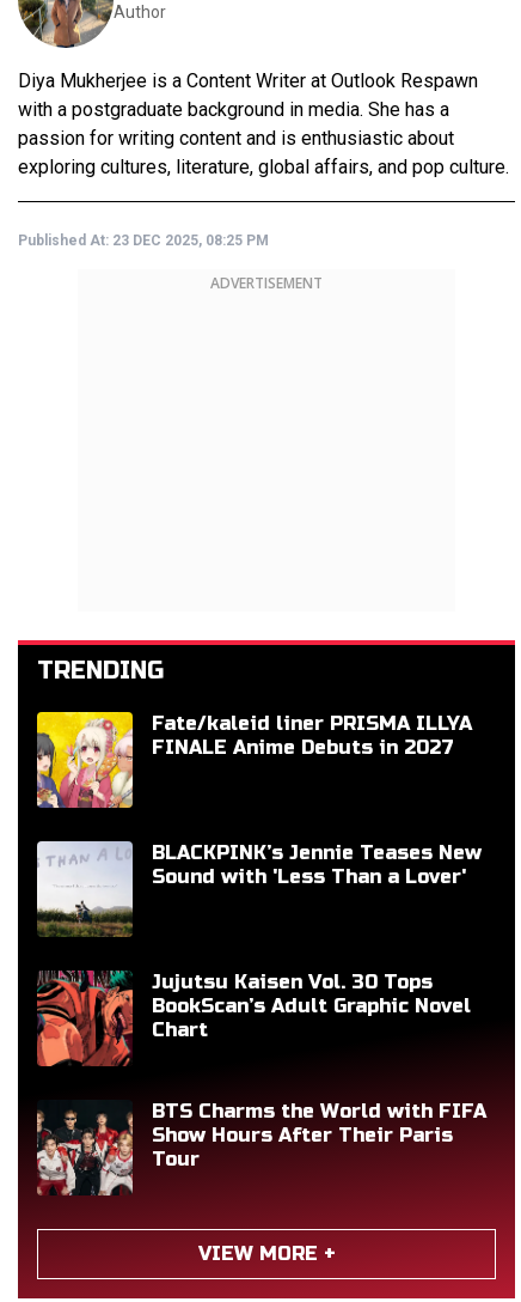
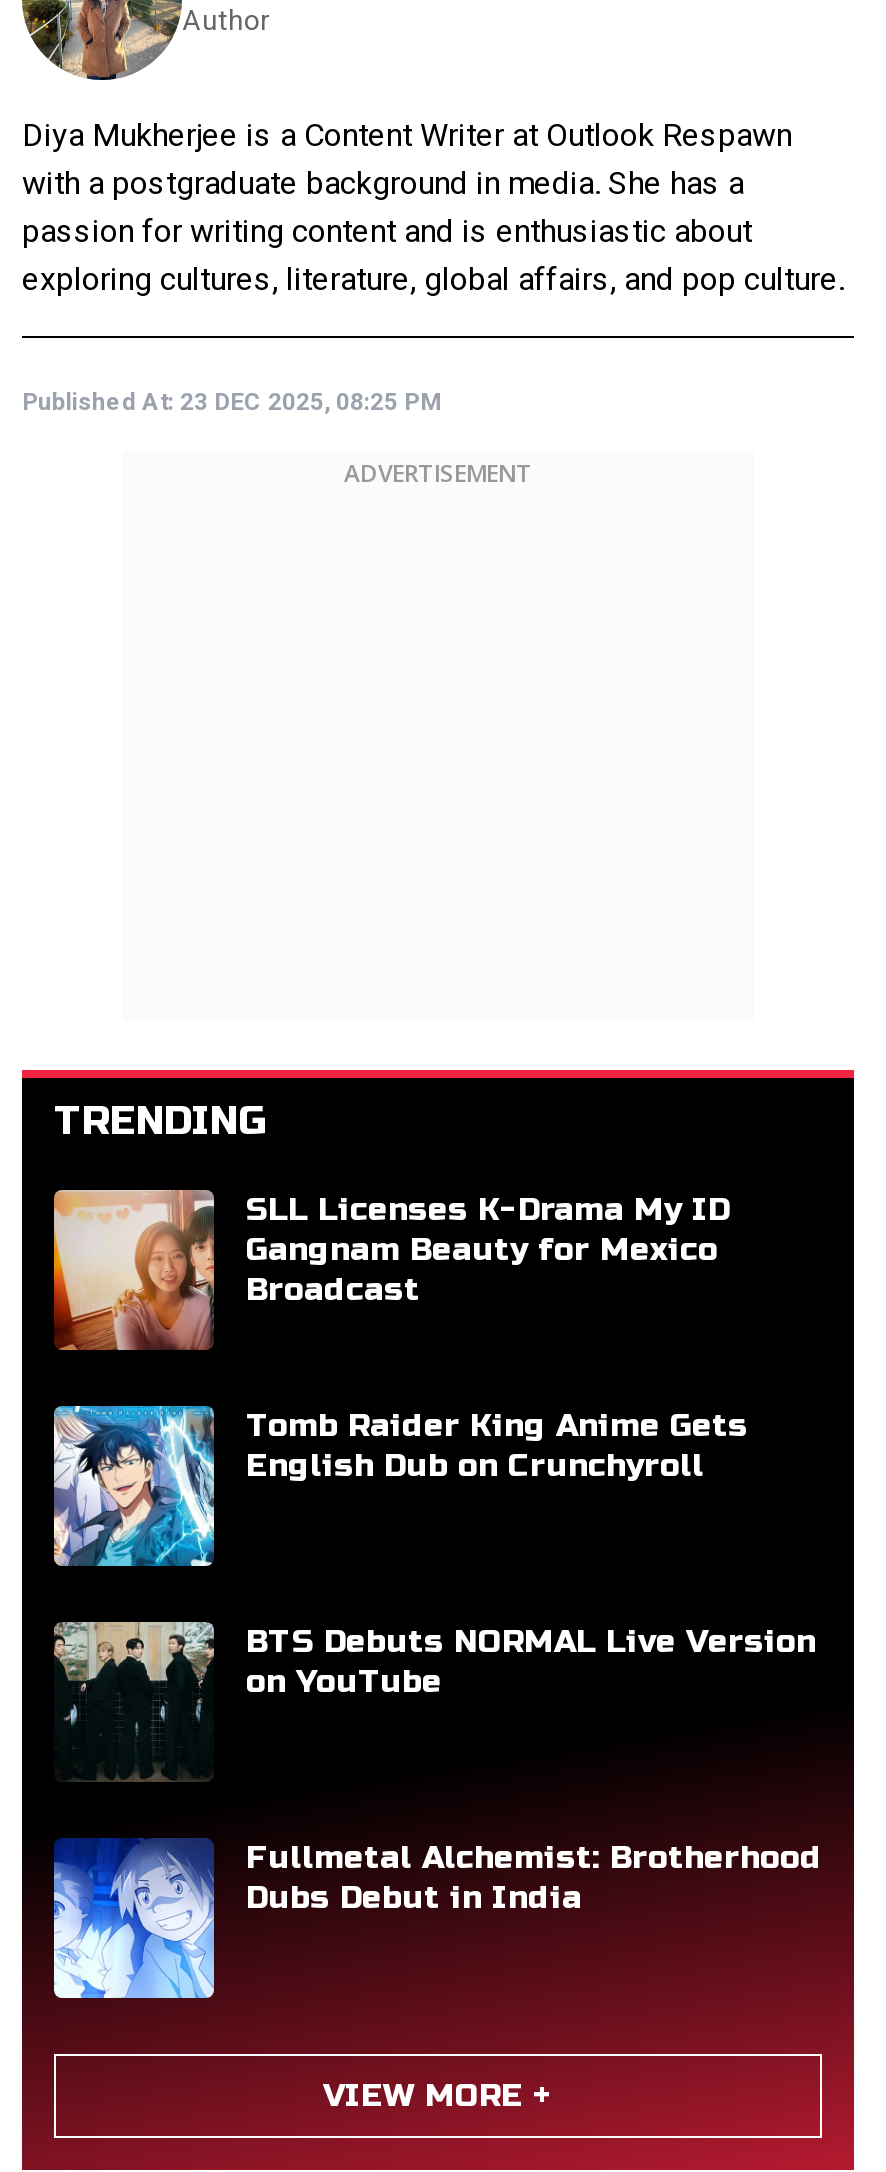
[36,711,472,809] [image] | Fate/kaleid liner PRISMA ILLYA | FINALE Anime Debuts in 2027 -> [52,1188,730,1352] [image] | SLL Licenses K-Drama My ID | Gangnam Beauty for Mexico | Broadcast
[37,840,482,937] [image] | BLACKPINK’s Jennie Teases New | Sound with 'Less Than a Lover' -> [52,1404,748,1568] [image] | Tomb Raider King Anime Gets | English Dub on Crunchyroll
[36,969,471,1067] [image] | Jujutsu Kaisen Vol. 30 Tops | BookScan’s Adult Graphic Novel | Chart -> [54,1620,816,1782] [image] | BTS Debuts NORMAL Live Version | on YouTube
[36,1100,486,1197] [image] | BTS Charms the World with FIFA | Show Hours After Their Paris | Tour -> [52,1838,822,2000] [image] | Fullmetal Alchemist: Brotherhood | Dubs Debut in India

